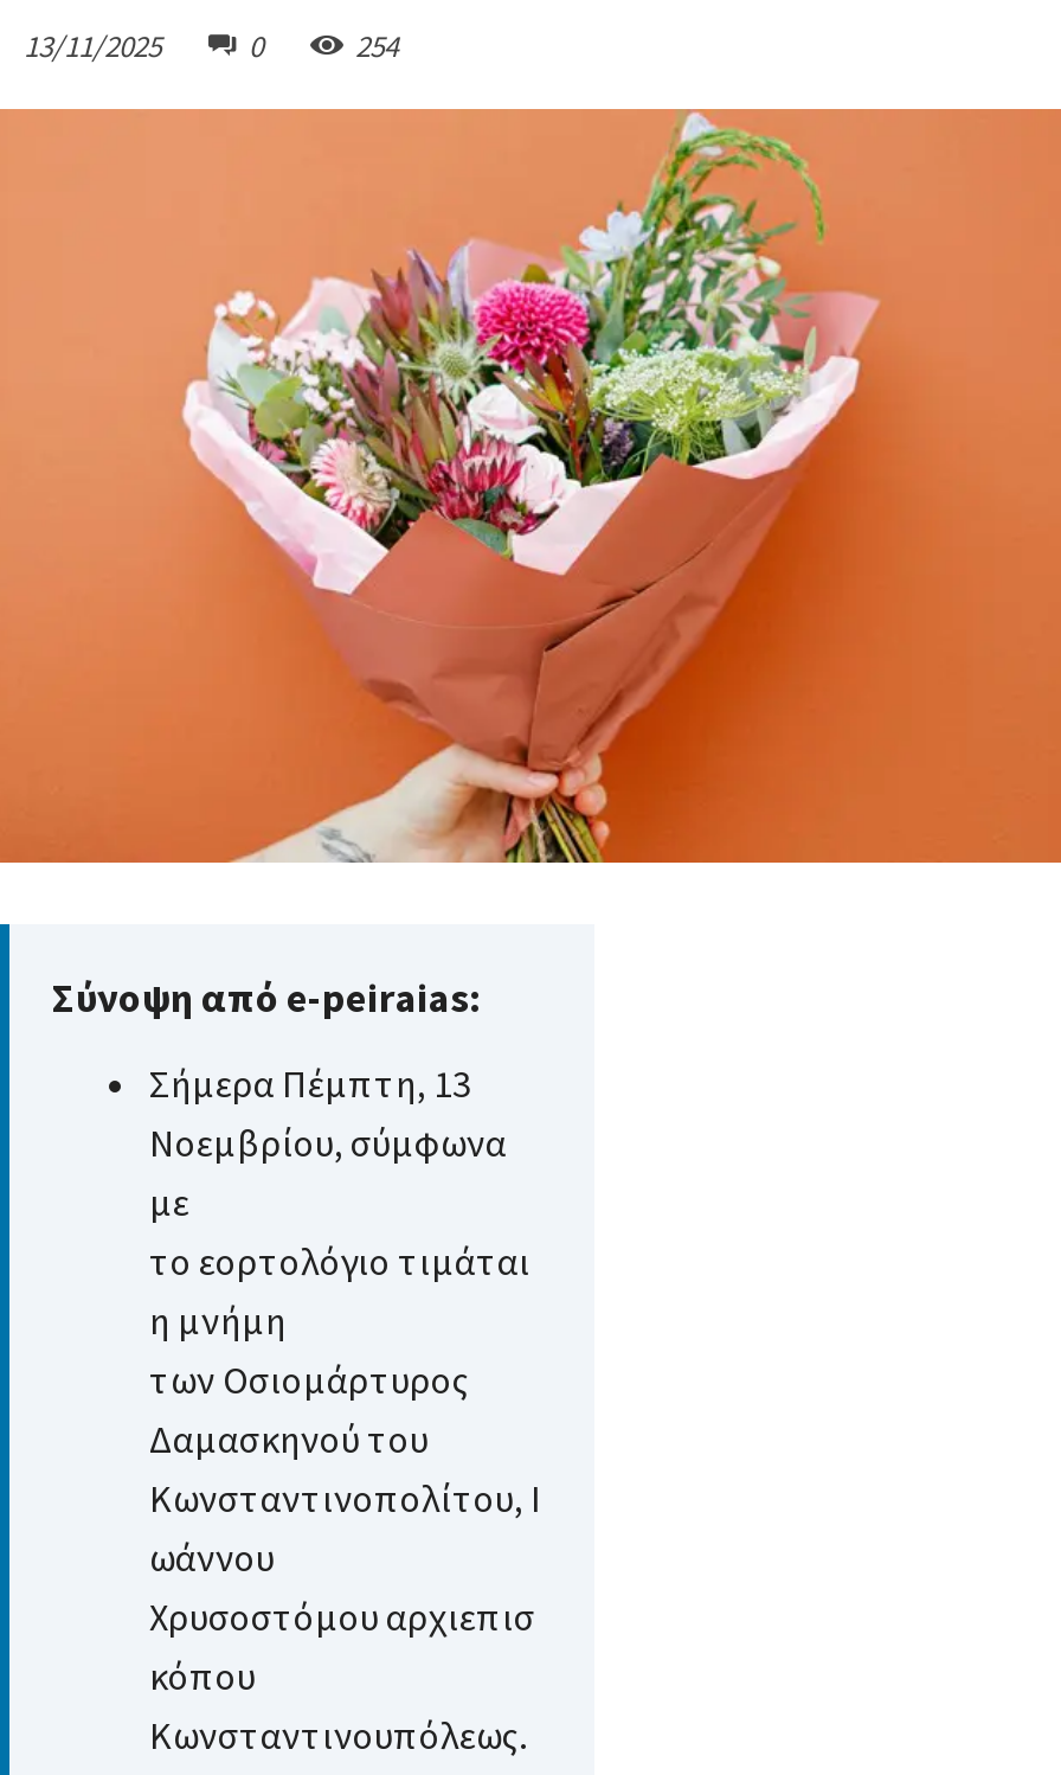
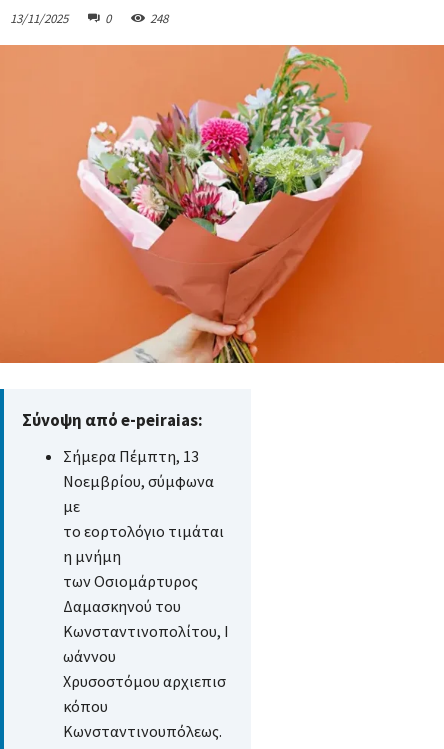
[355,25,398,65] 254 -> [150,10,168,27] 248

